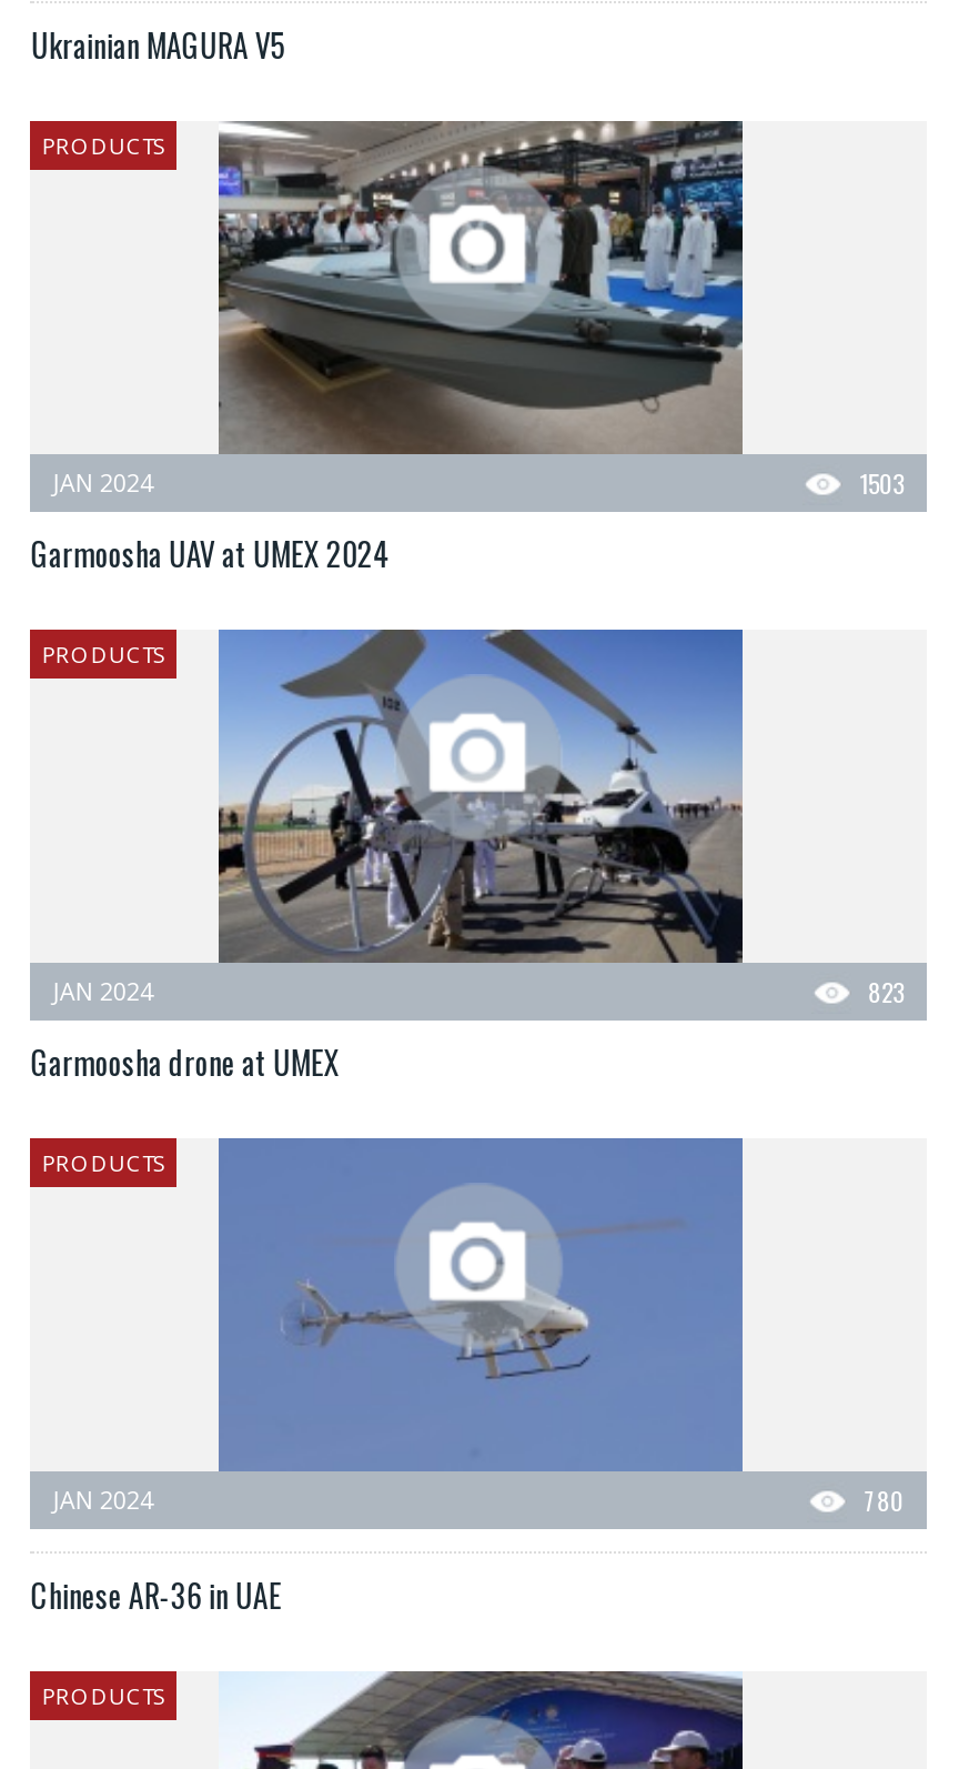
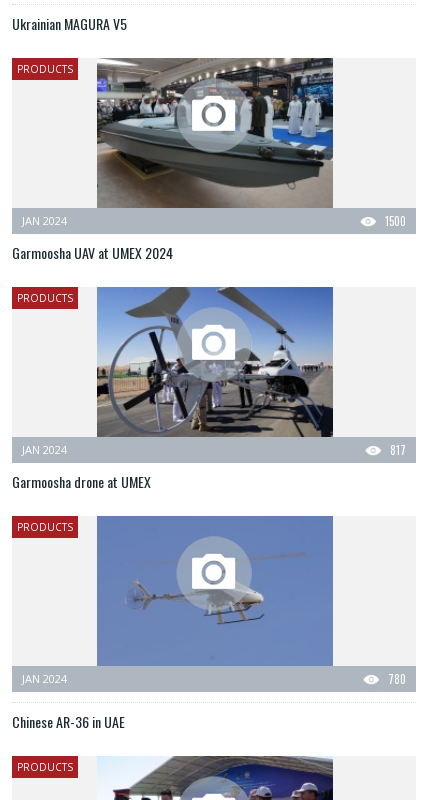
[853,465,904,501] 1503 -> [382,213,406,229] 1500
[862,974,904,1009] 823 -> [387,442,406,458] 817

